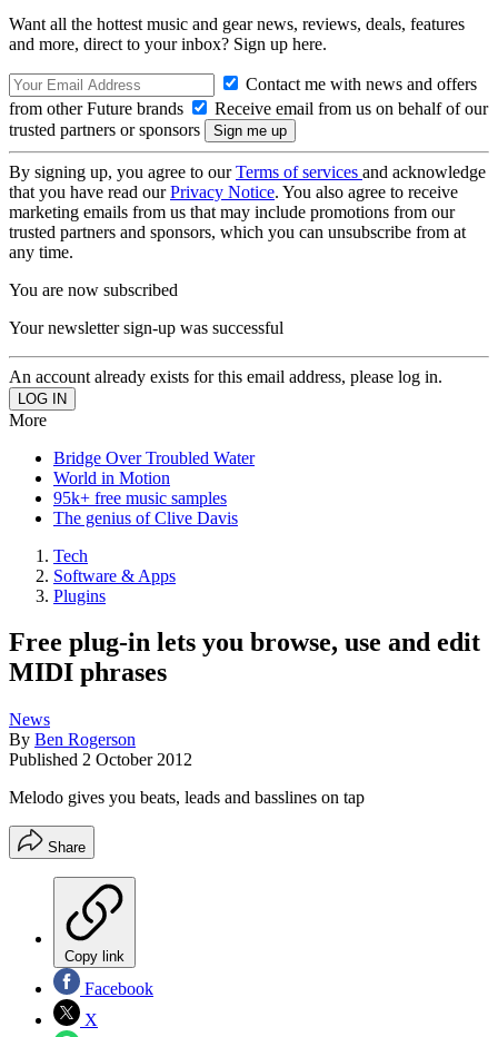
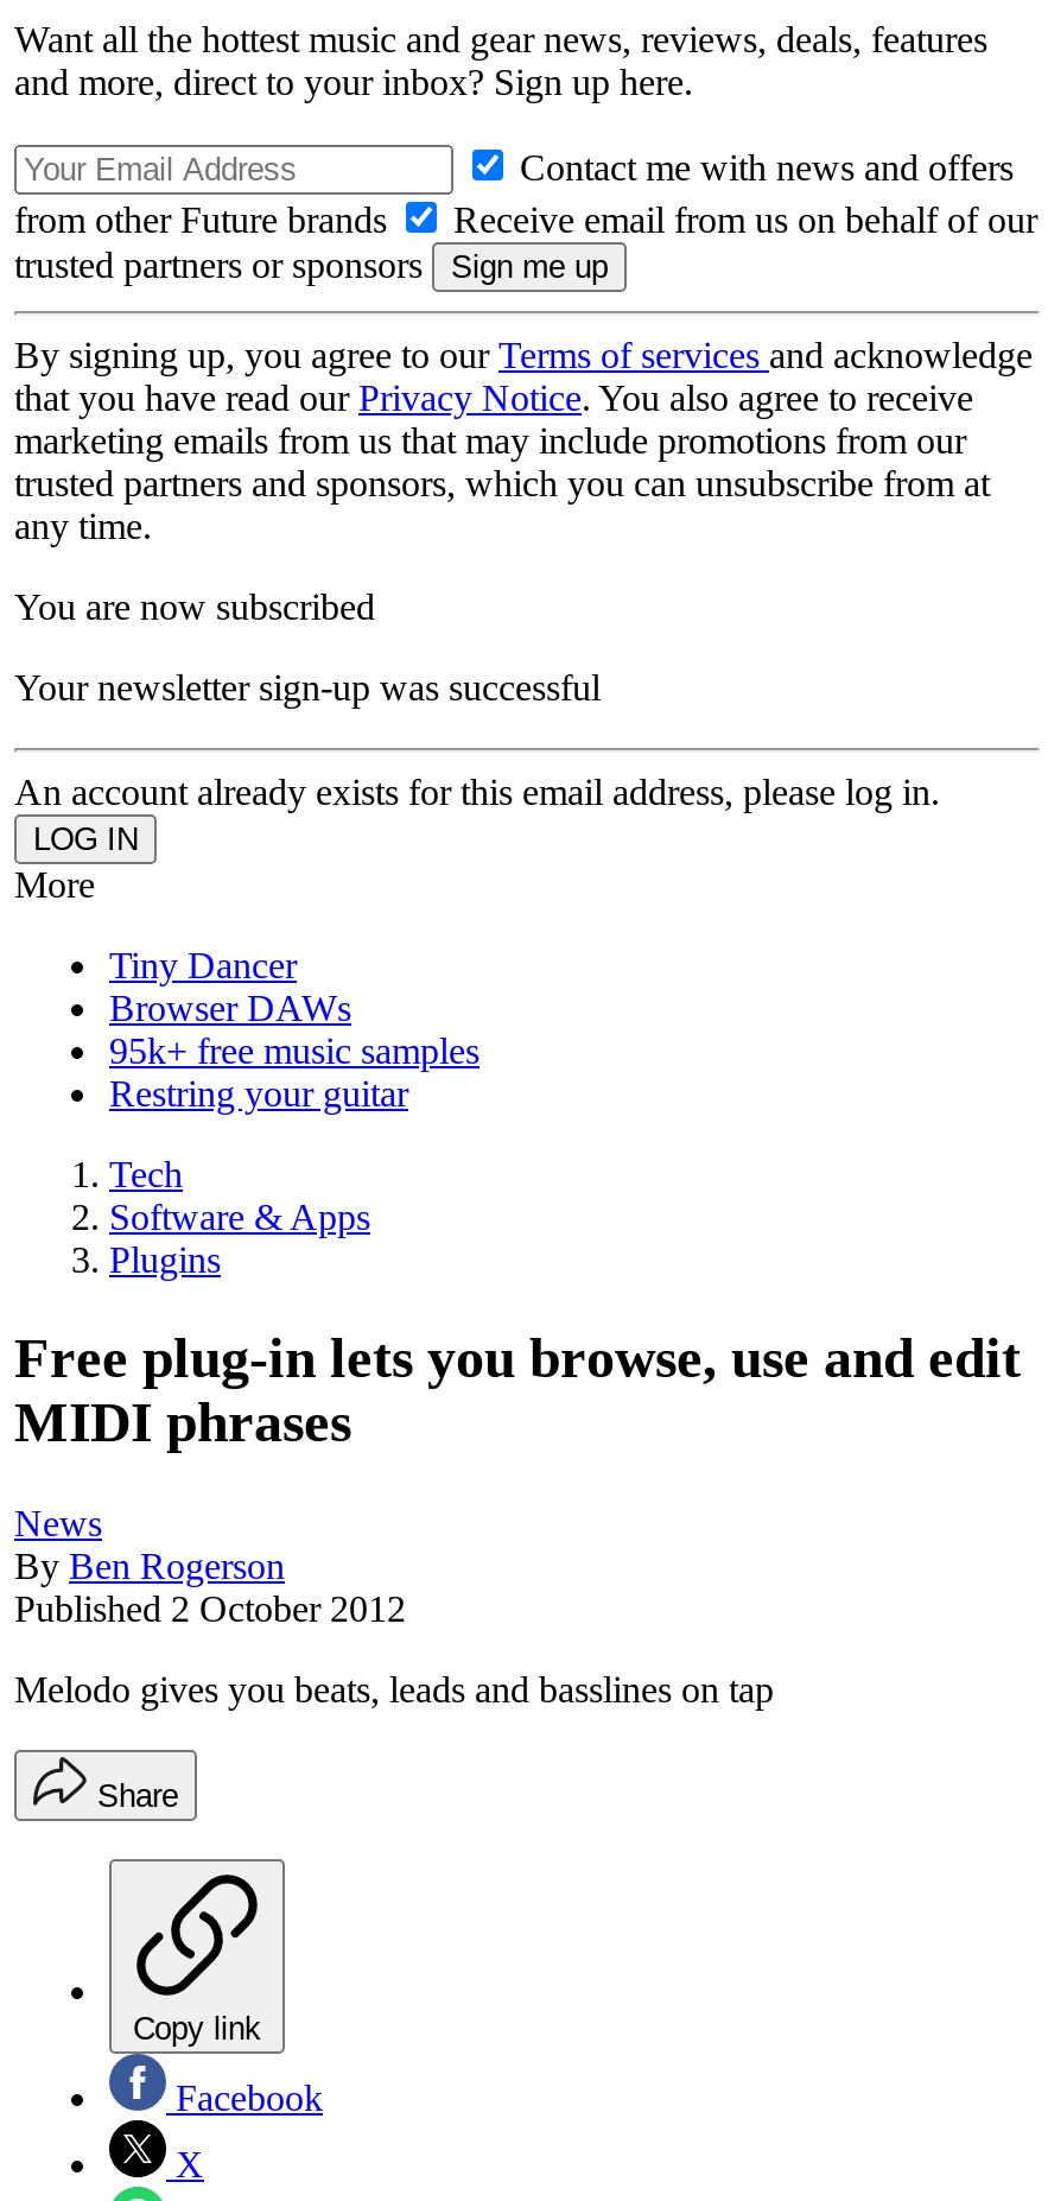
[53,448,255,487] Bridge Over Troubled Water | World in Motion -> [109,944,351,1027] Tiny Dancer | Browser DAWs
[53,508,238,527] The genius of Clive Davis -> [109,1072,408,1112] Restring your guitar

